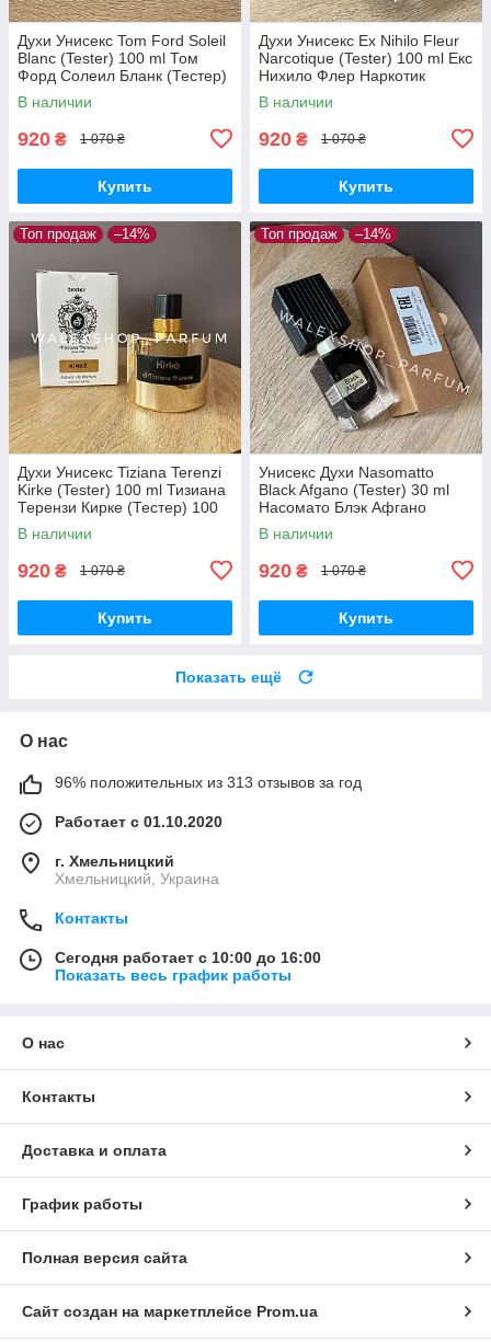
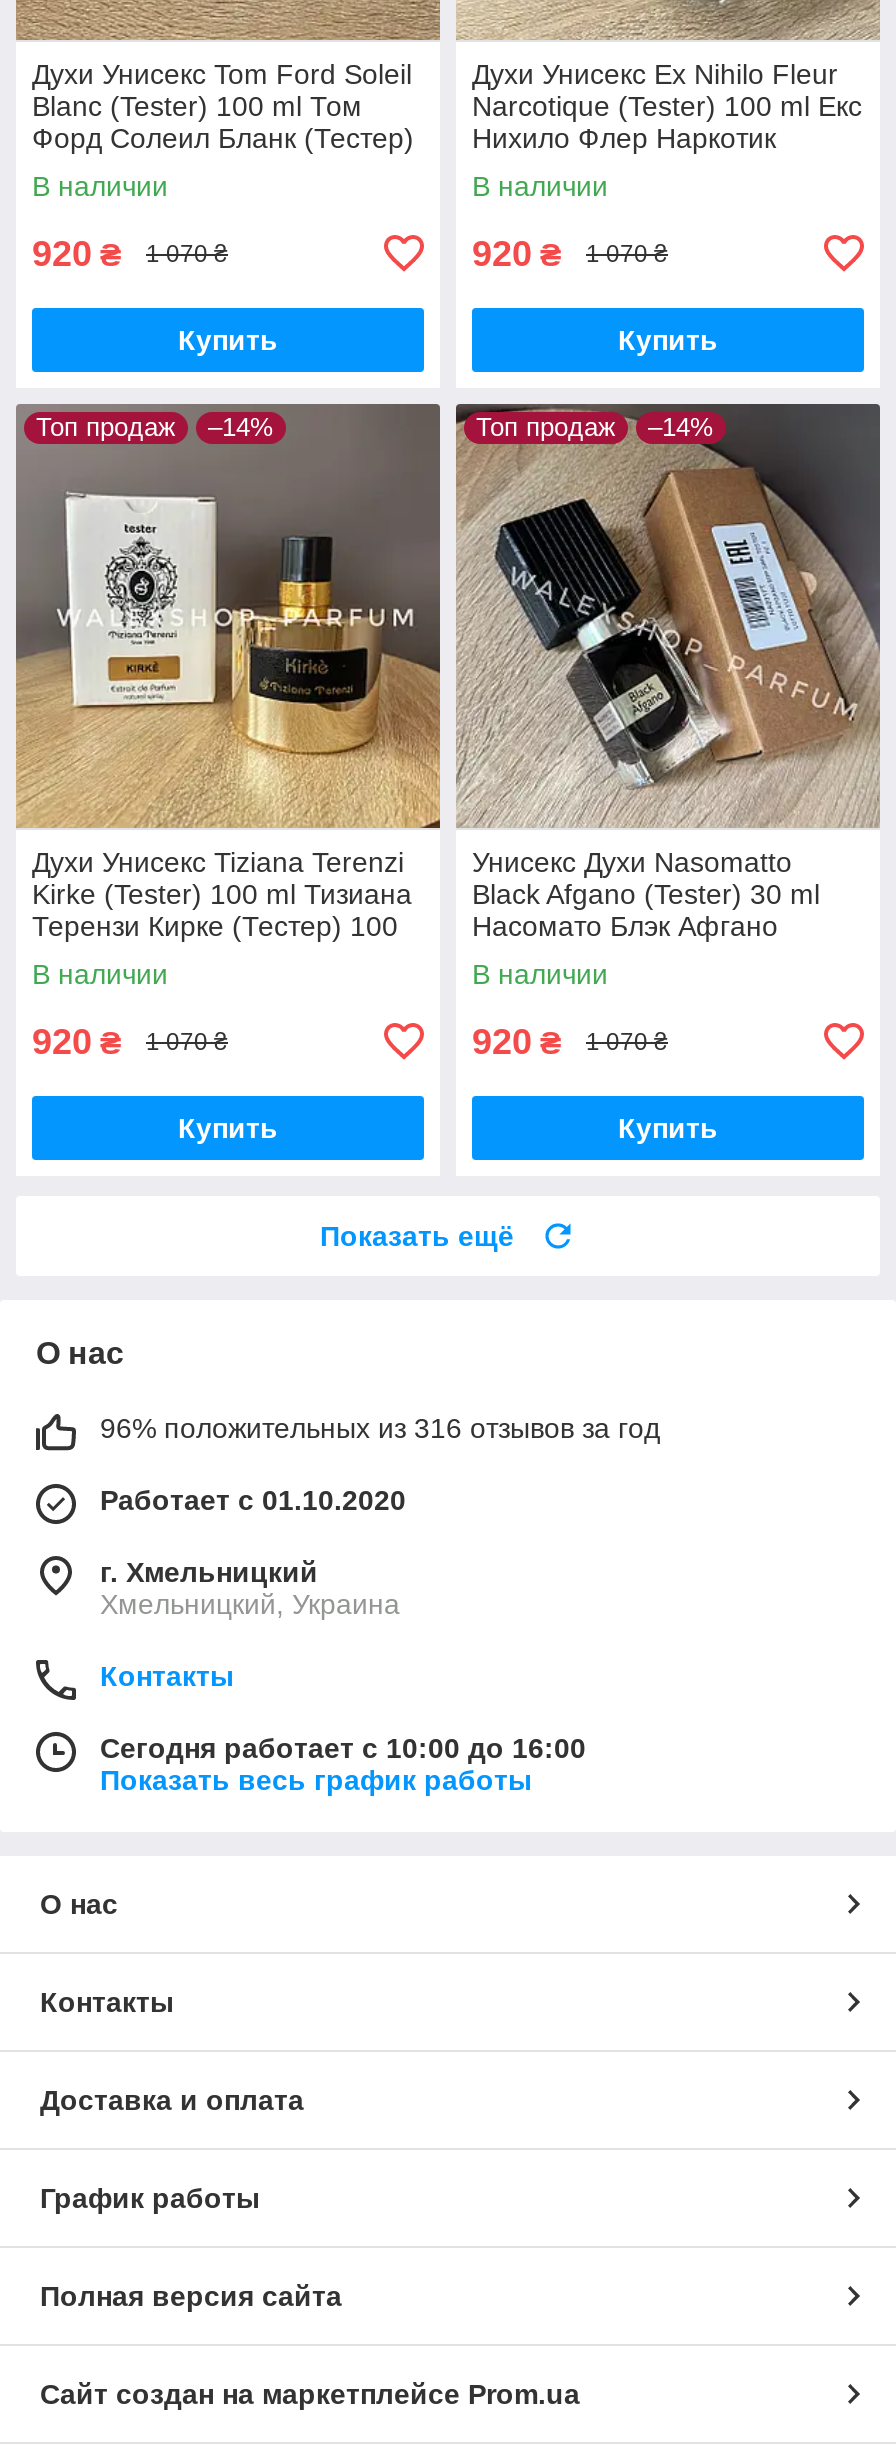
[55,773,362,791] 96% положительных из 313 отзывов за год -> [100,1412,660,1444] 96% положительных из 316 отзывов за год

